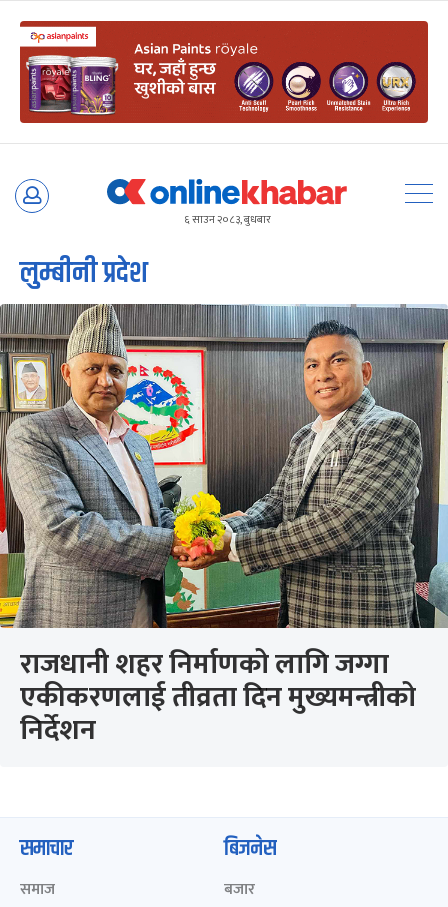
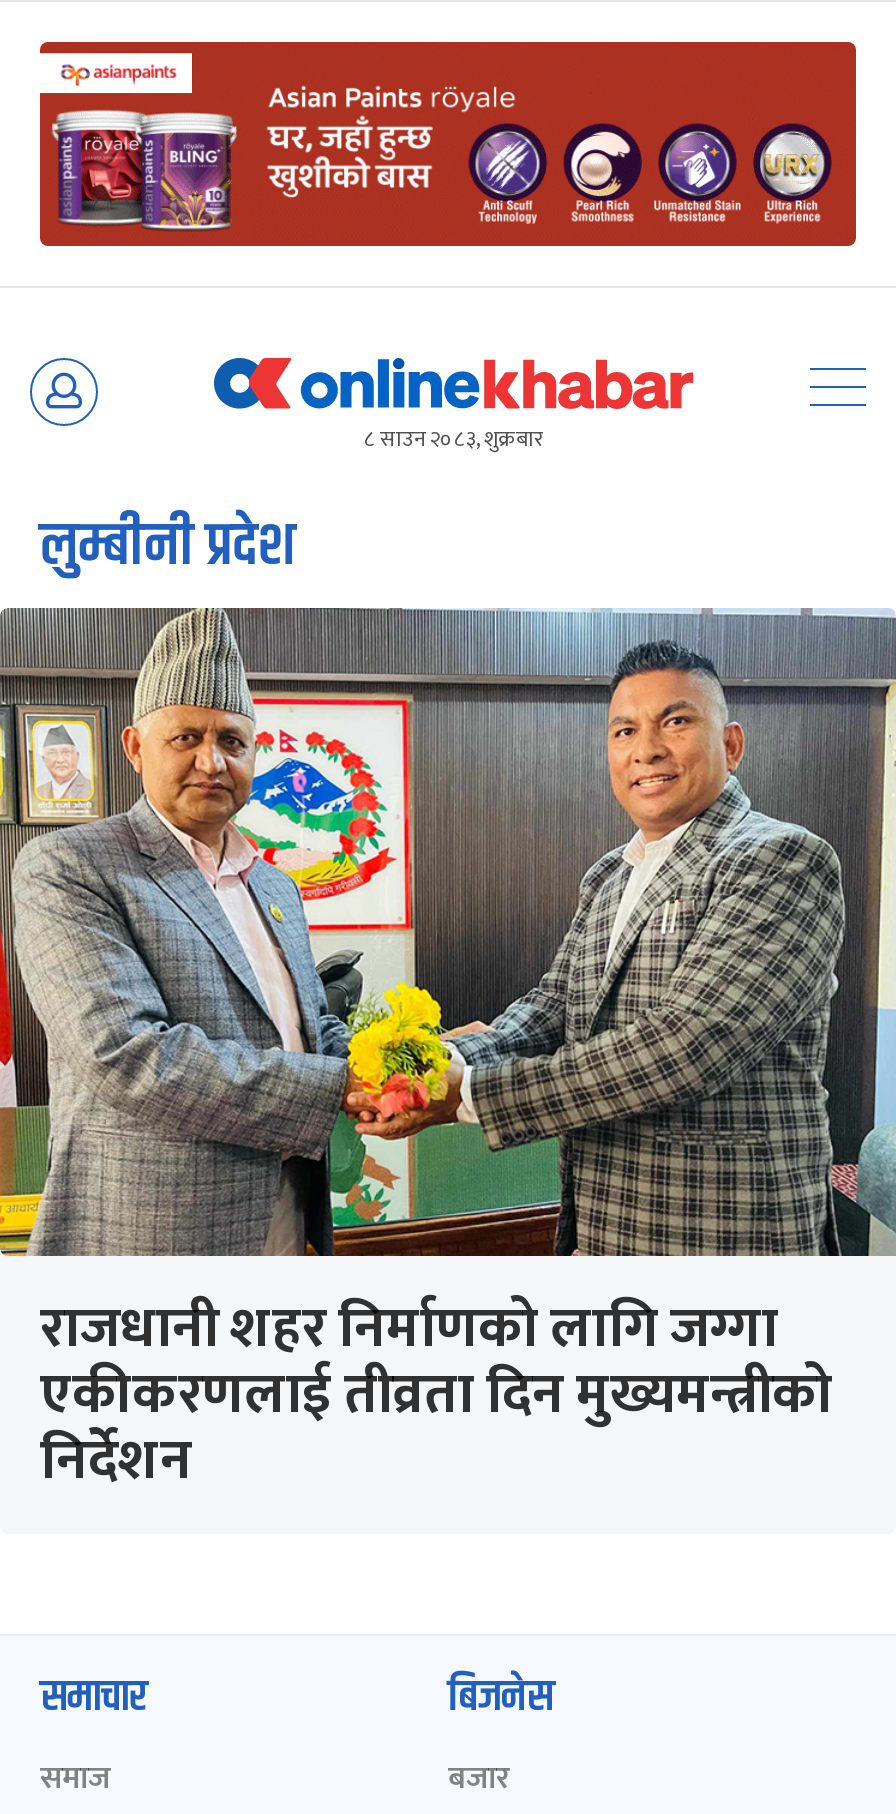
[183,211,270,229] ६ साउन २०८३, बुधबार -> [364,422,544,458] ८ साउन २०८३, शुक्रबार

